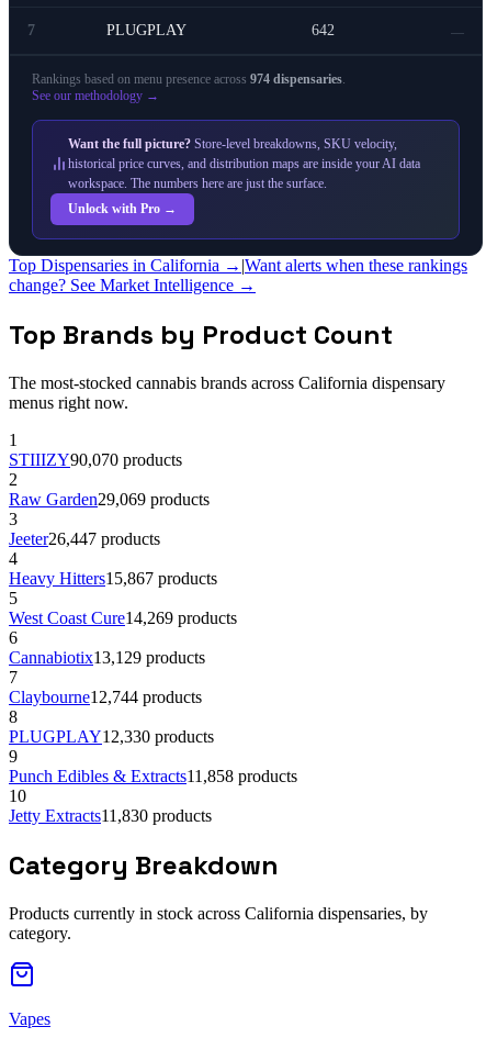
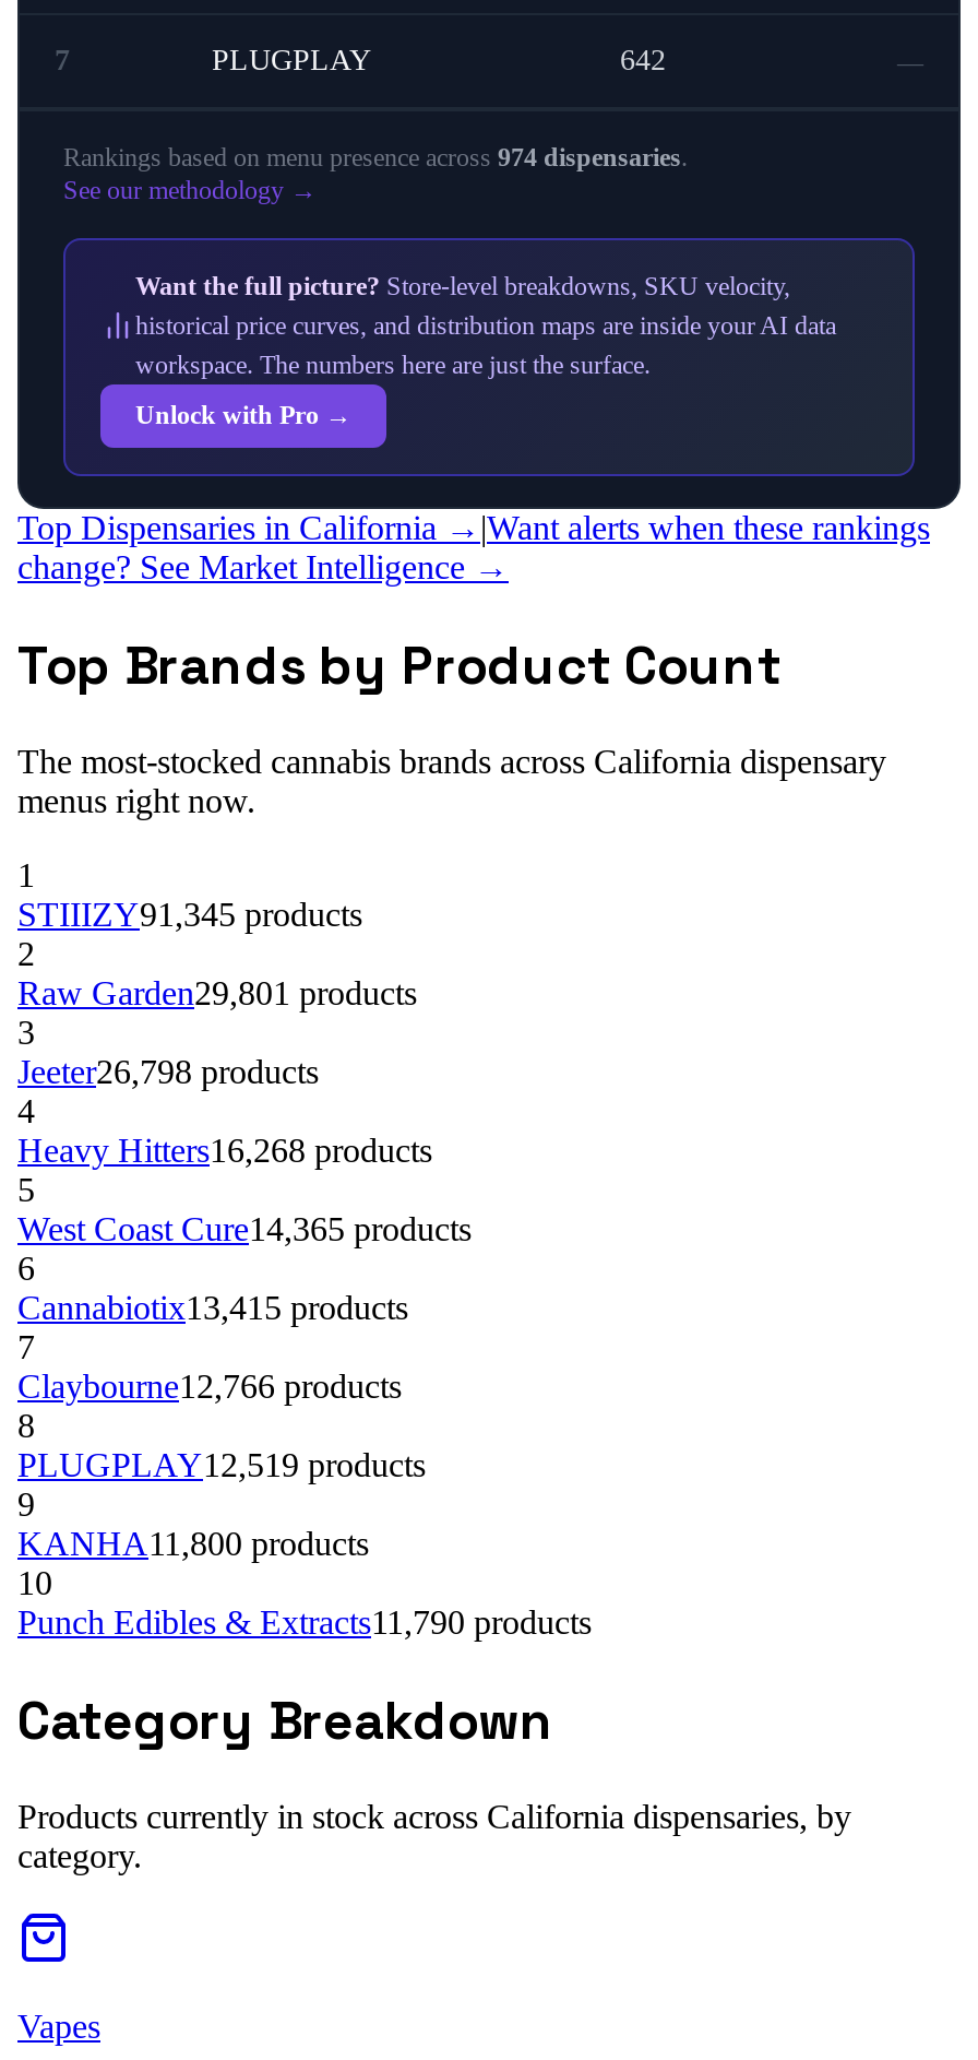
[9,451,182,469] STIIIZY90,070 products -> [17,896,362,933] STIIIZY91,345 products
[9,490,210,509] Raw Garden29,069 products -> [17,975,417,1012] Raw Garden29,801 products
[9,530,160,548] Jeeter26,447 products -> [17,1053,319,1091] Jeeter26,798 products
[9,569,217,588] Heavy Hitters15,867 products -> [17,1132,432,1169] Heavy Hitters16,268 products
[9,609,237,627] West Coast Cure14,269 products -> [17,1211,472,1248] West Coast Cure14,365 products
[9,648,205,667] Cannabiotix13,129 products -> [17,1289,408,1326] Cannabiotix13,415 products
[9,688,202,706] Claybourne12,744 products -> [17,1368,402,1405] Claybourne12,766 products
[9,727,214,746] PLUGPLAY12,330 products -> [17,1447,426,1484] PLUGPLAY12,519 products
[9,767,297,786] Punch Edibles & Extracts 11,858 products -> [17,1525,369,1562] KANHA 11,800 products
[9,806,212,825] Jetty Extracts11,830 products -> [17,1604,592,1641] Punch Edibles & Extracts11,790 products

